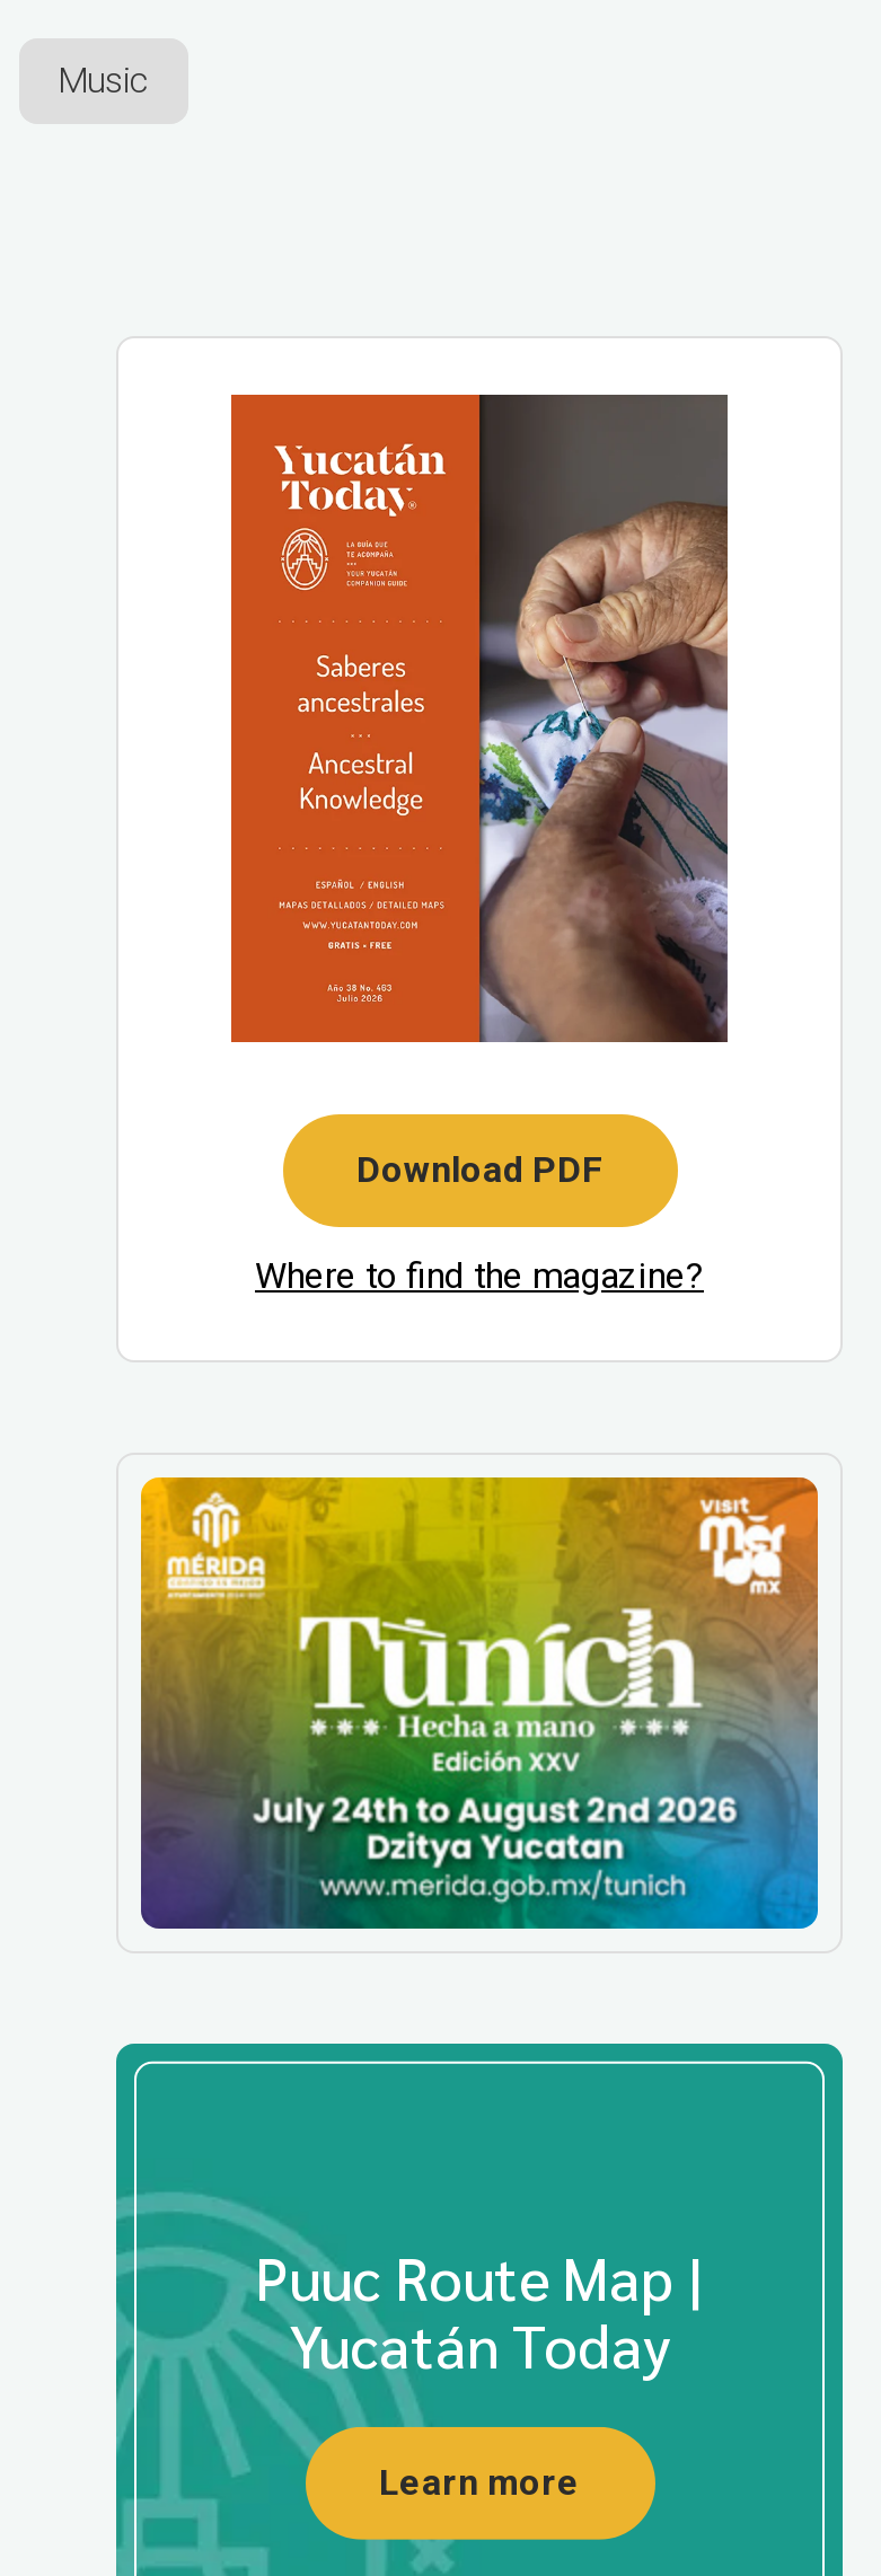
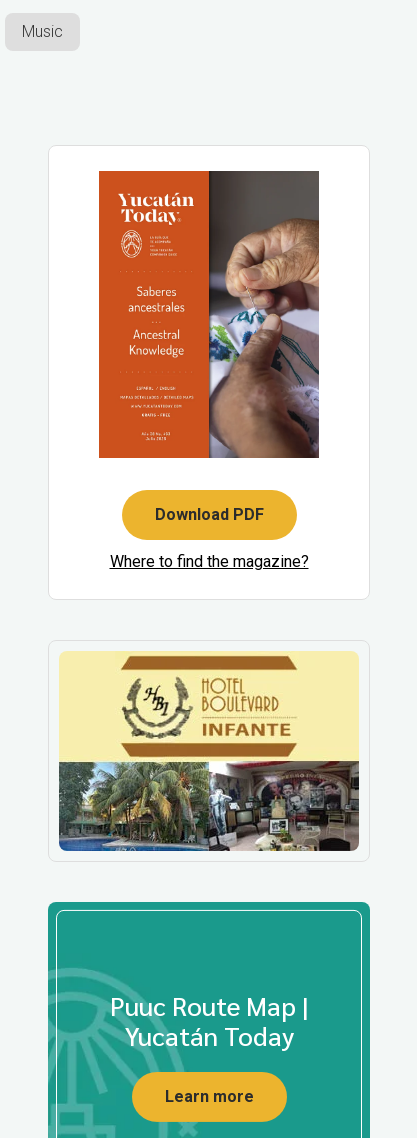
[139,1475,820,1931] [image] -> [59,651,360,852] [image]

